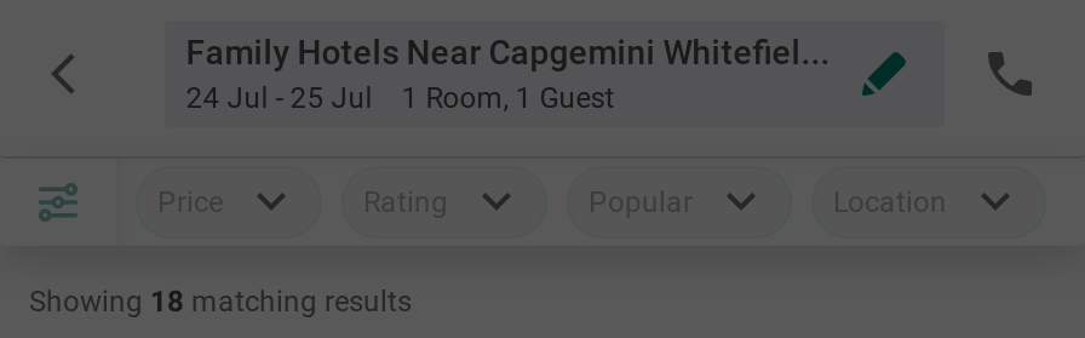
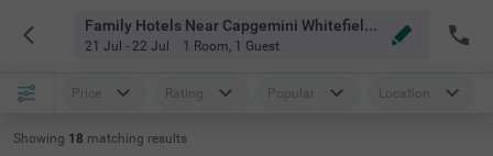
[186,81,615,115] 24 Jul - 25 Jul 1 Room, 1 Guest -> [85,38,279,54] 21 Jul - 22 Jul 1 Room, 1 Guest

